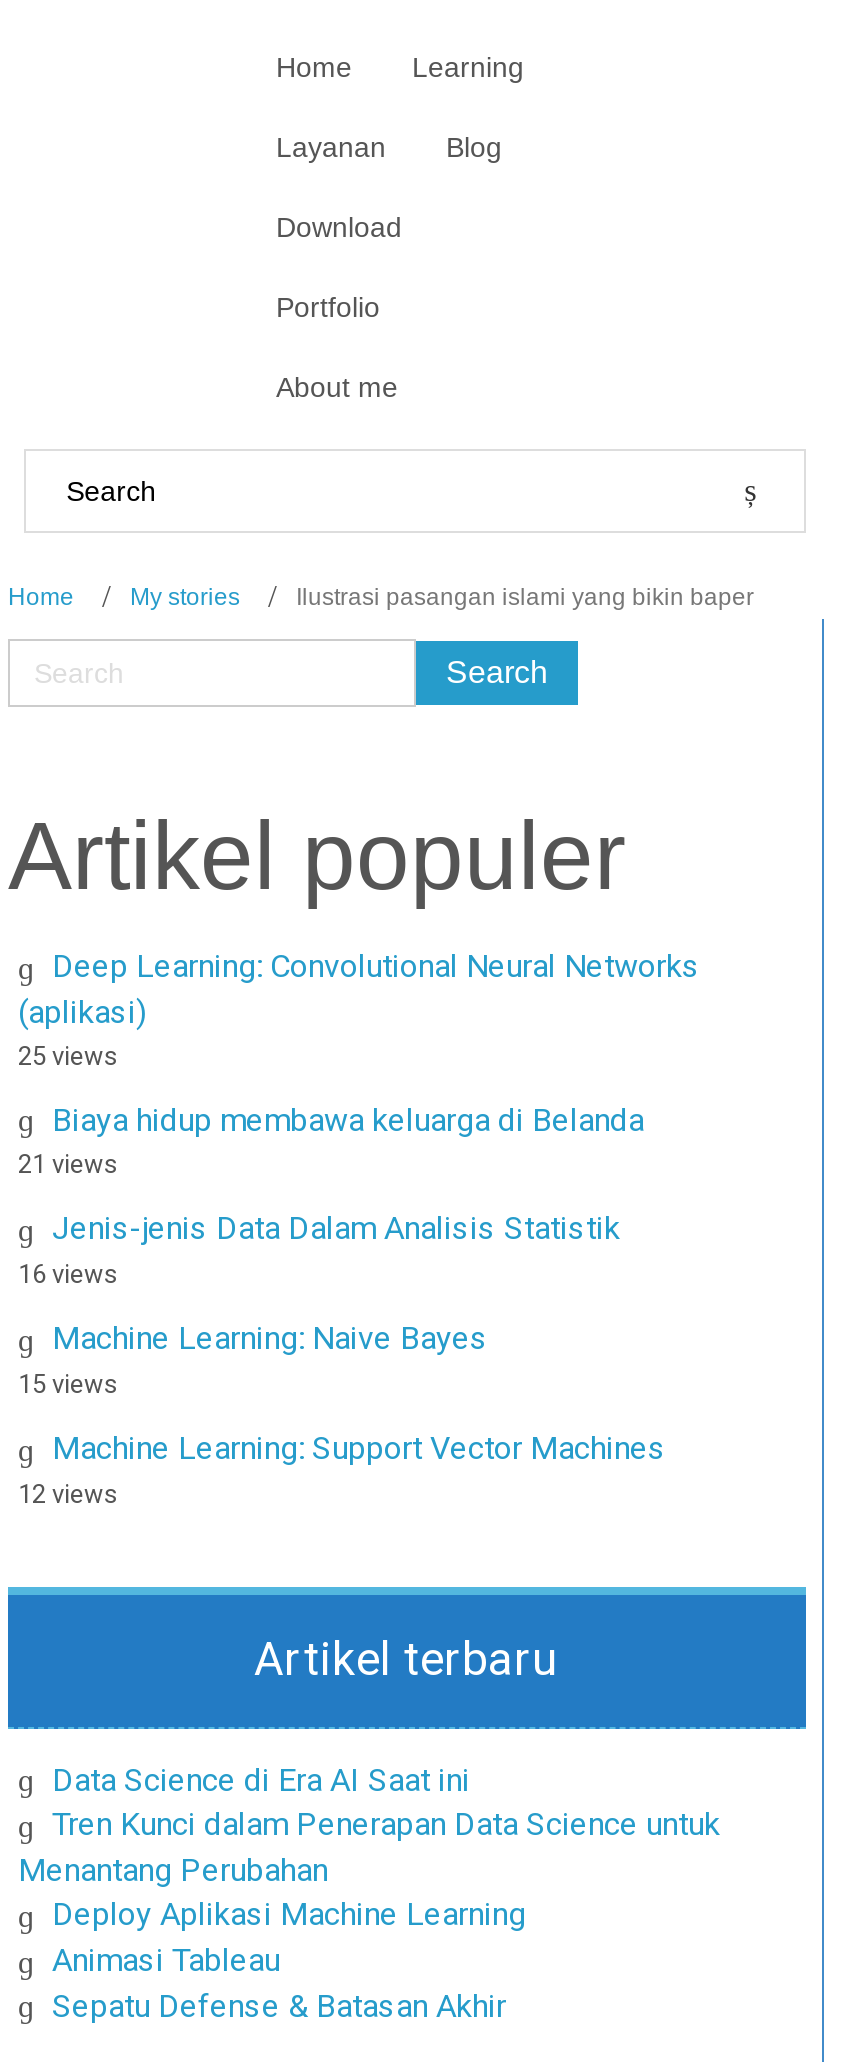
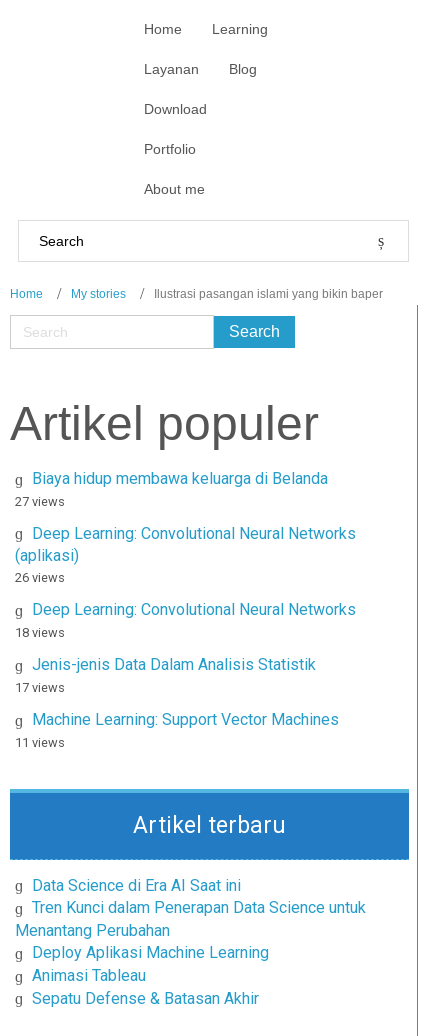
none -> [15,493,65,508] 27 views
moved [18,947,700,1030] -> [15,523,356,565]: Deep Learning: Convolutional Neural Networks | (aplikasi)
[18,1040,118,1070] 25 views -> [15,570,65,585] 26 views
moved [52,1100,644,1138] -> [32,469,328,488]: Biaya hidup membawa keluarga di Belanda
[18,1150,118,1180] 21 views -> [15,600,356,640] Deep Learning: Convolutional Neural Networks | 18 views
moved [52,1210,620,1248] -> [32,655,316,674]: Jenis-jenis Data Dalam Analisis Statistik
[18,1259,488,1399] 16 views | Machine Learning: Naive Bayes | 15 views -> [15,680,65,695] 17 views
[18,1478,118,1508] 12 views -> [15,735,65,750] 11 views

